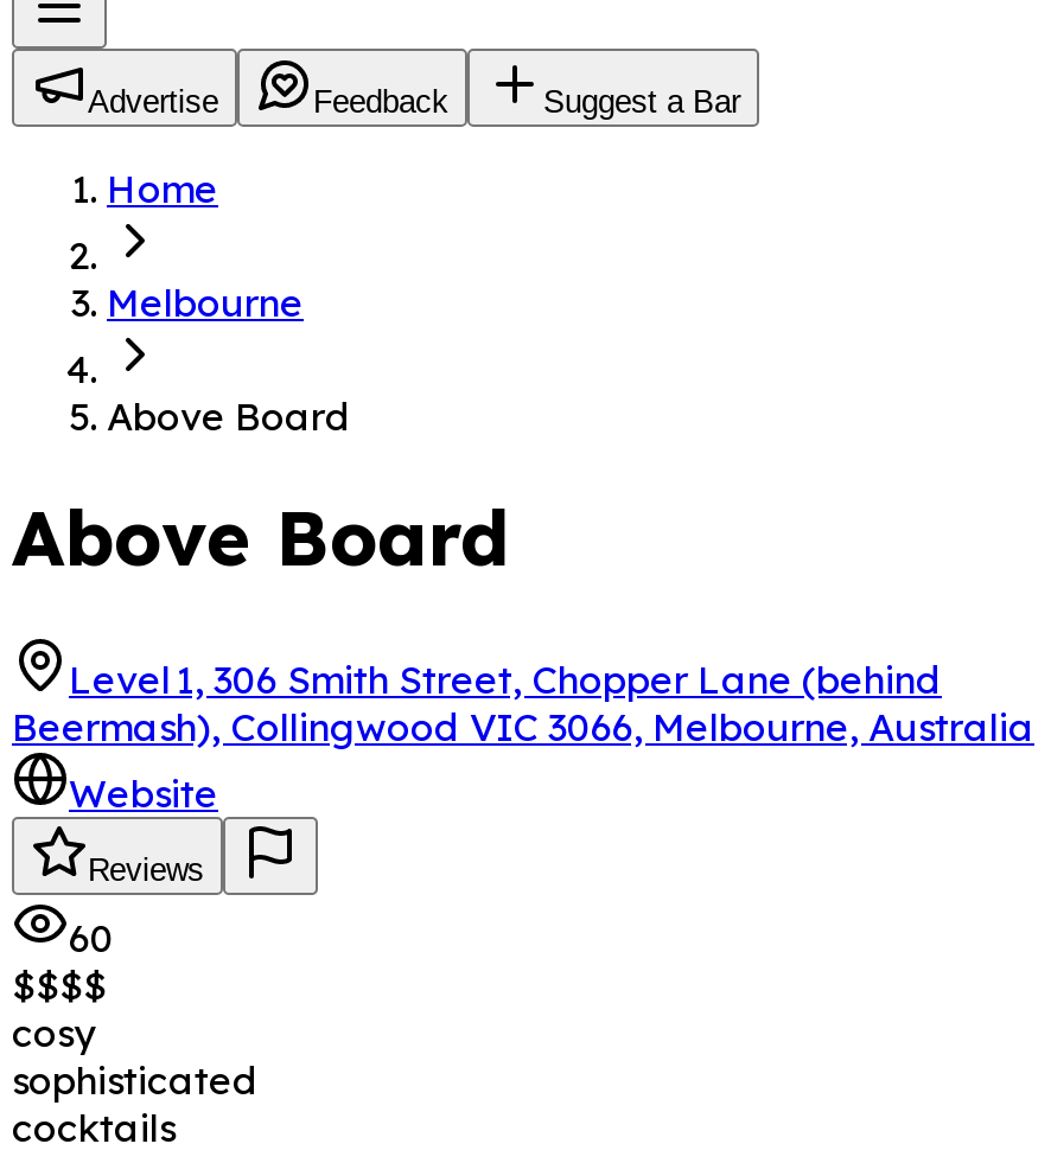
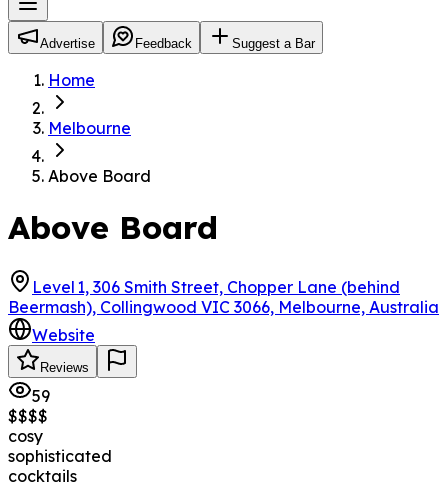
[69,914,114,961] 60 -> [32,386,50,406] 59

